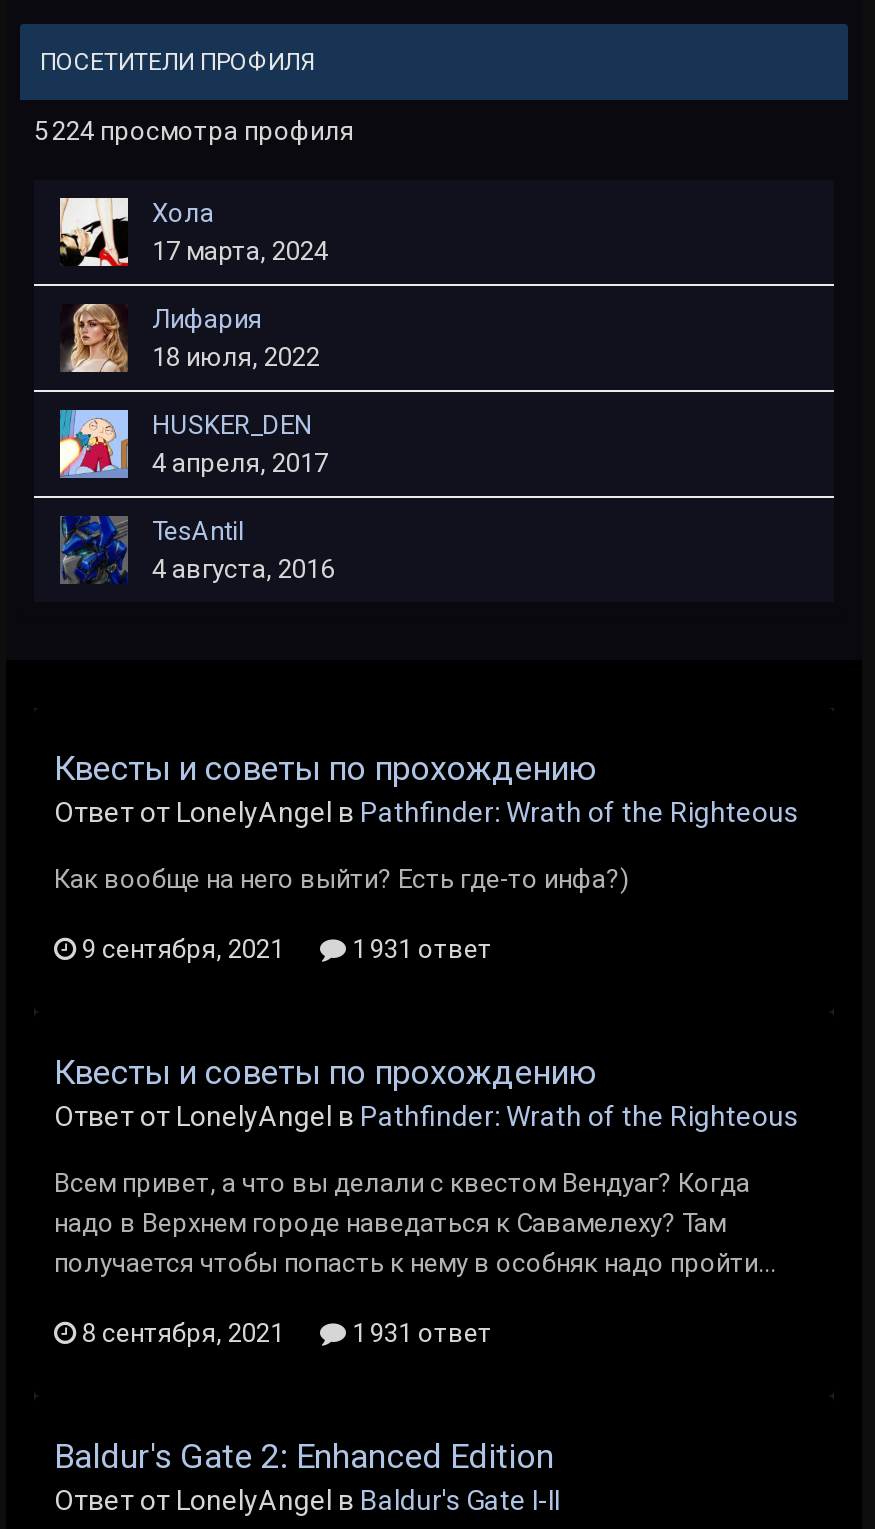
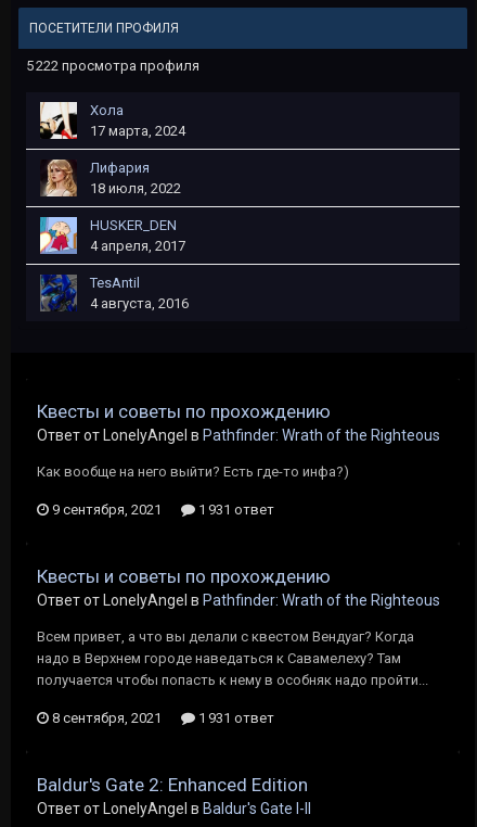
[34,116,354,146] 5 224 просмотра профиля -> [26,58,199,74] 5 222 просмотра профиля

